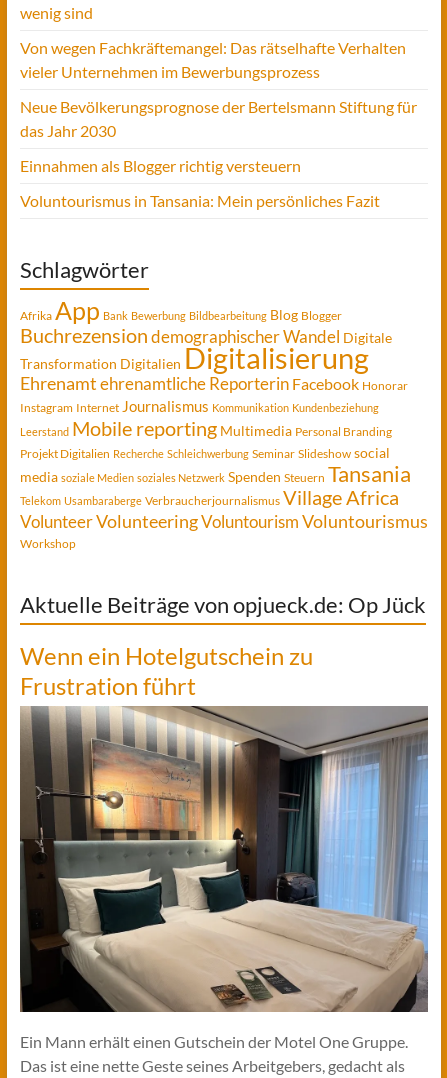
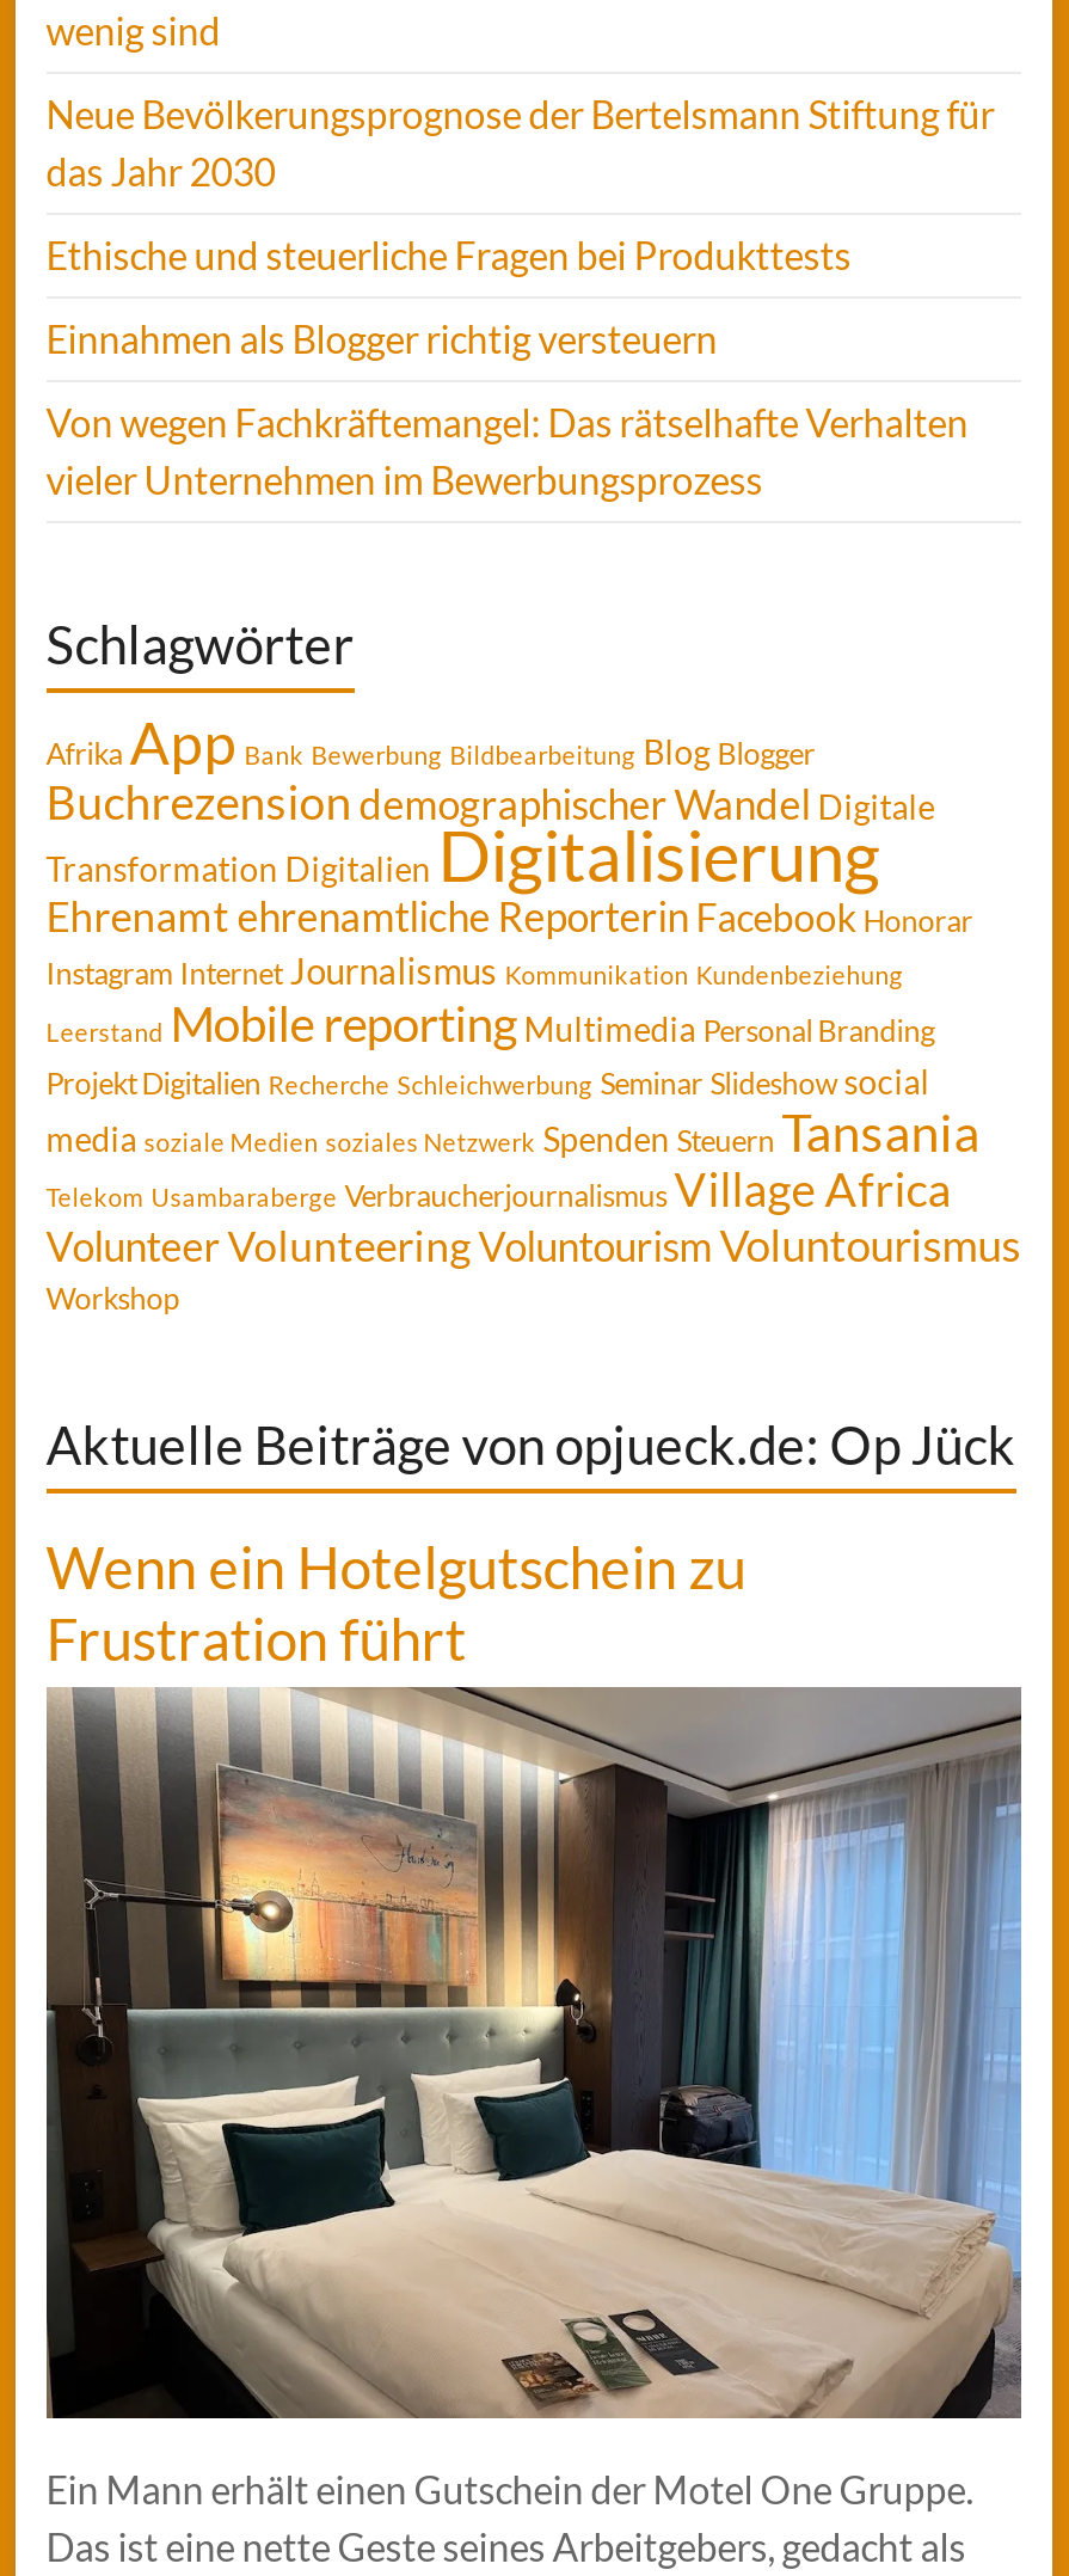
none -> [46,232,851,277] Ethische und steuerliche Fragen bei Produkttests
moved [20,38,406,81] -> [46,399,968,502]: Von wegen Fachkräftemangel: Das rätselhafte Verhalten | vieler Unternehmen im Bewerbungsprozess
moved [20,97,417,175] -> [46,91,994,361]: Neue Bevölkerungsprognose der Bertelsmann Stiftung für | das Jahr 2030 | Einnahmen als Blogger richtig versteuern
[20,191,380,210] Voluntourismus in Tansania: Mein persönliches Fazit -> none

